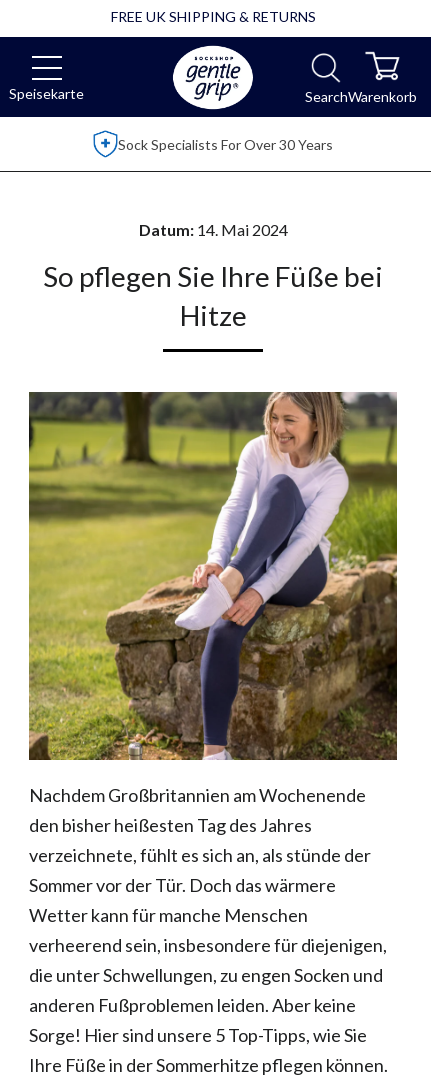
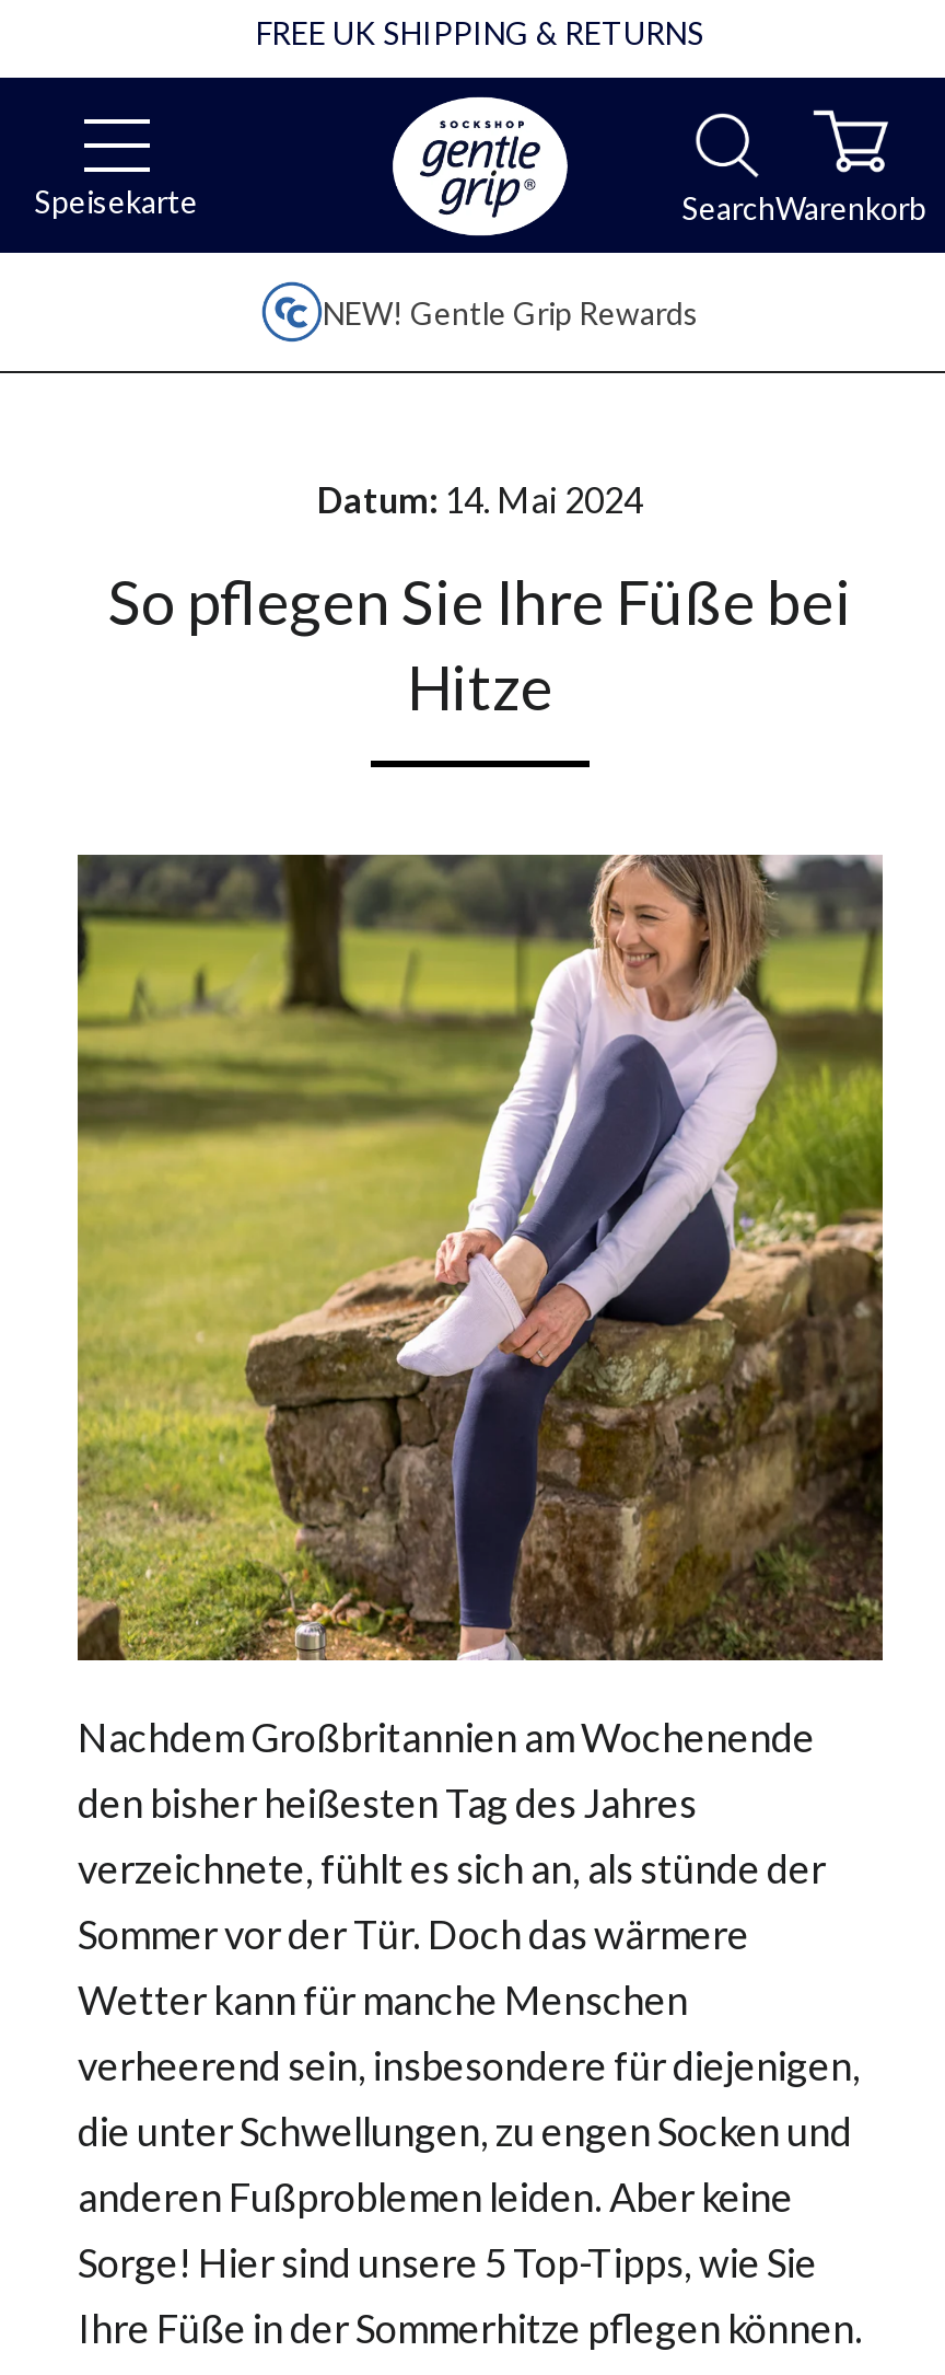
[110,135,325,152] Sock Specialists For Over 30 Years -> [323,294,699,332] NEW! Gentle Grip Rewards

